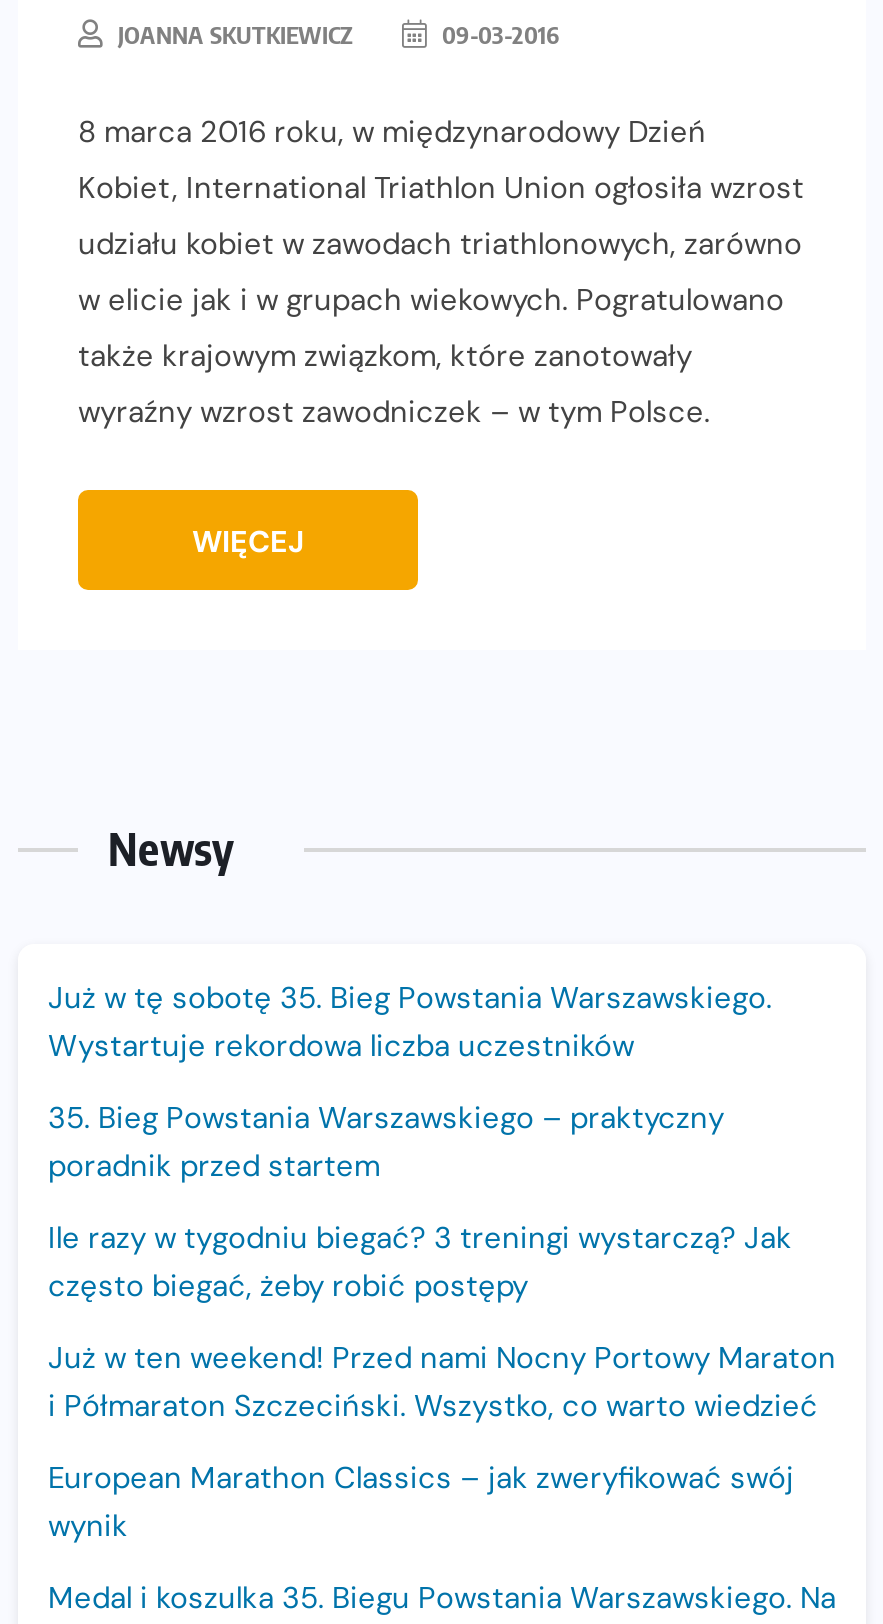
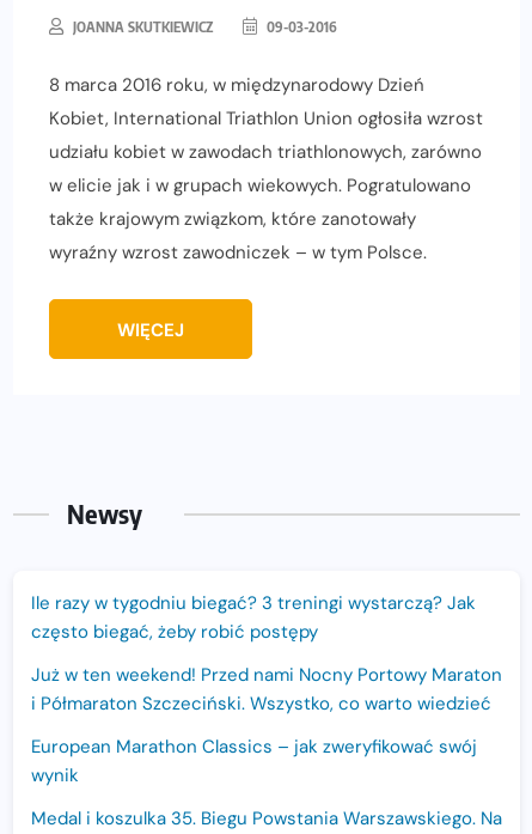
[48,978,772,1186] Już w tę sobotę 35. Bieg Powstania Warszawskiego. | Wystartuje rekordowa liczba uczestników | 35. Bieg Powstania Warszawskiego – praktyczny | poradnik przed startem -> none

